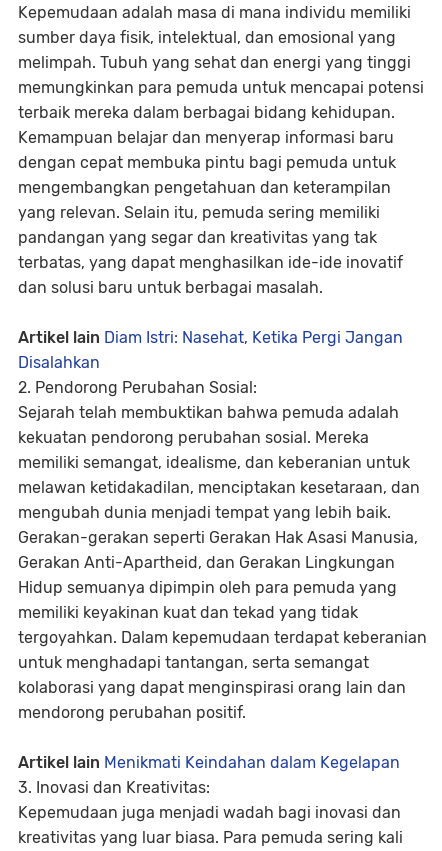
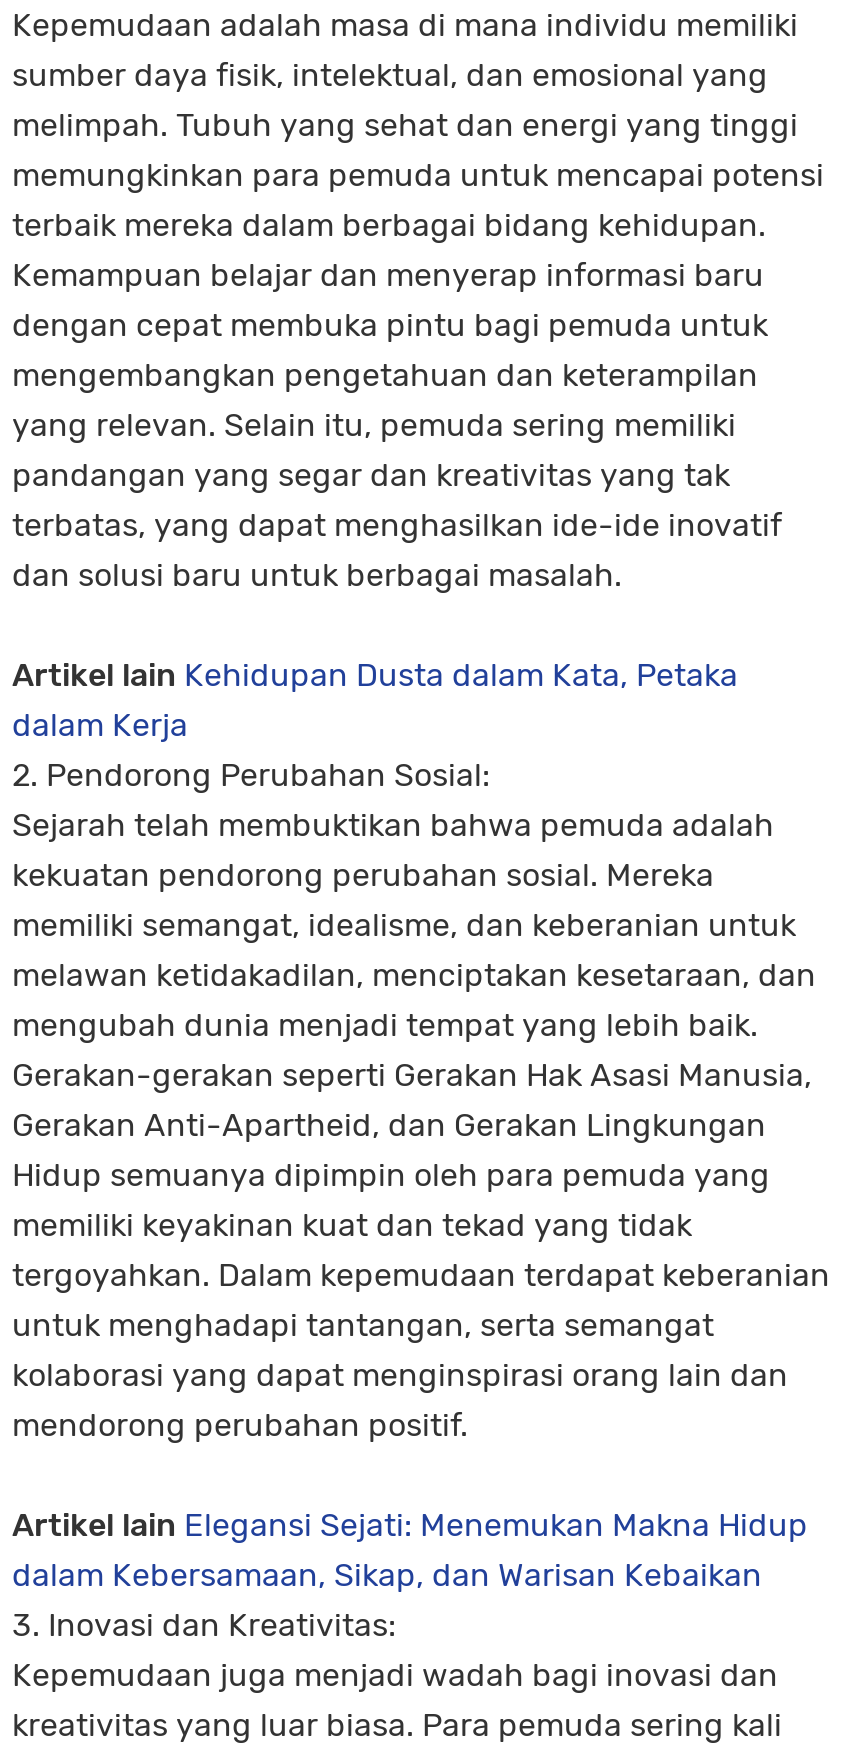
[18,328,403,372] Artikel lain Diam Istri: Nasehat, Ketika Pergi Jangan | Disalahkan -> [12,657,738,745] Artikel lain Kehidupan Dusta dalam Kata, Petaka | dalam Kerja
[18,753,400,772] Artikel lain Menikmati Keindahan dalam Kegelapan -> [12,1507,808,1595] Artikel lain Elegansi Sejati: Menemukan Makna Hidup | dalam Kebersamaan, Sikap, dan Warisan Kebaikan

